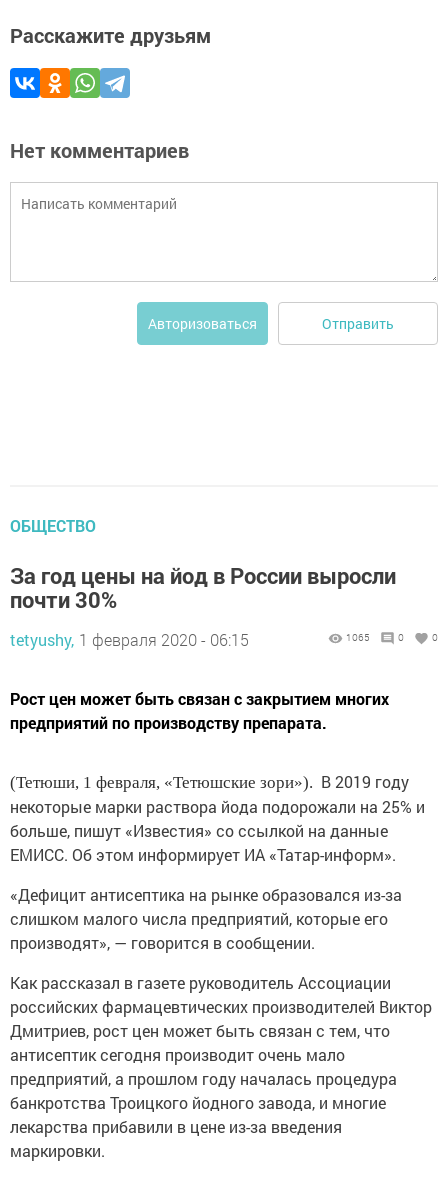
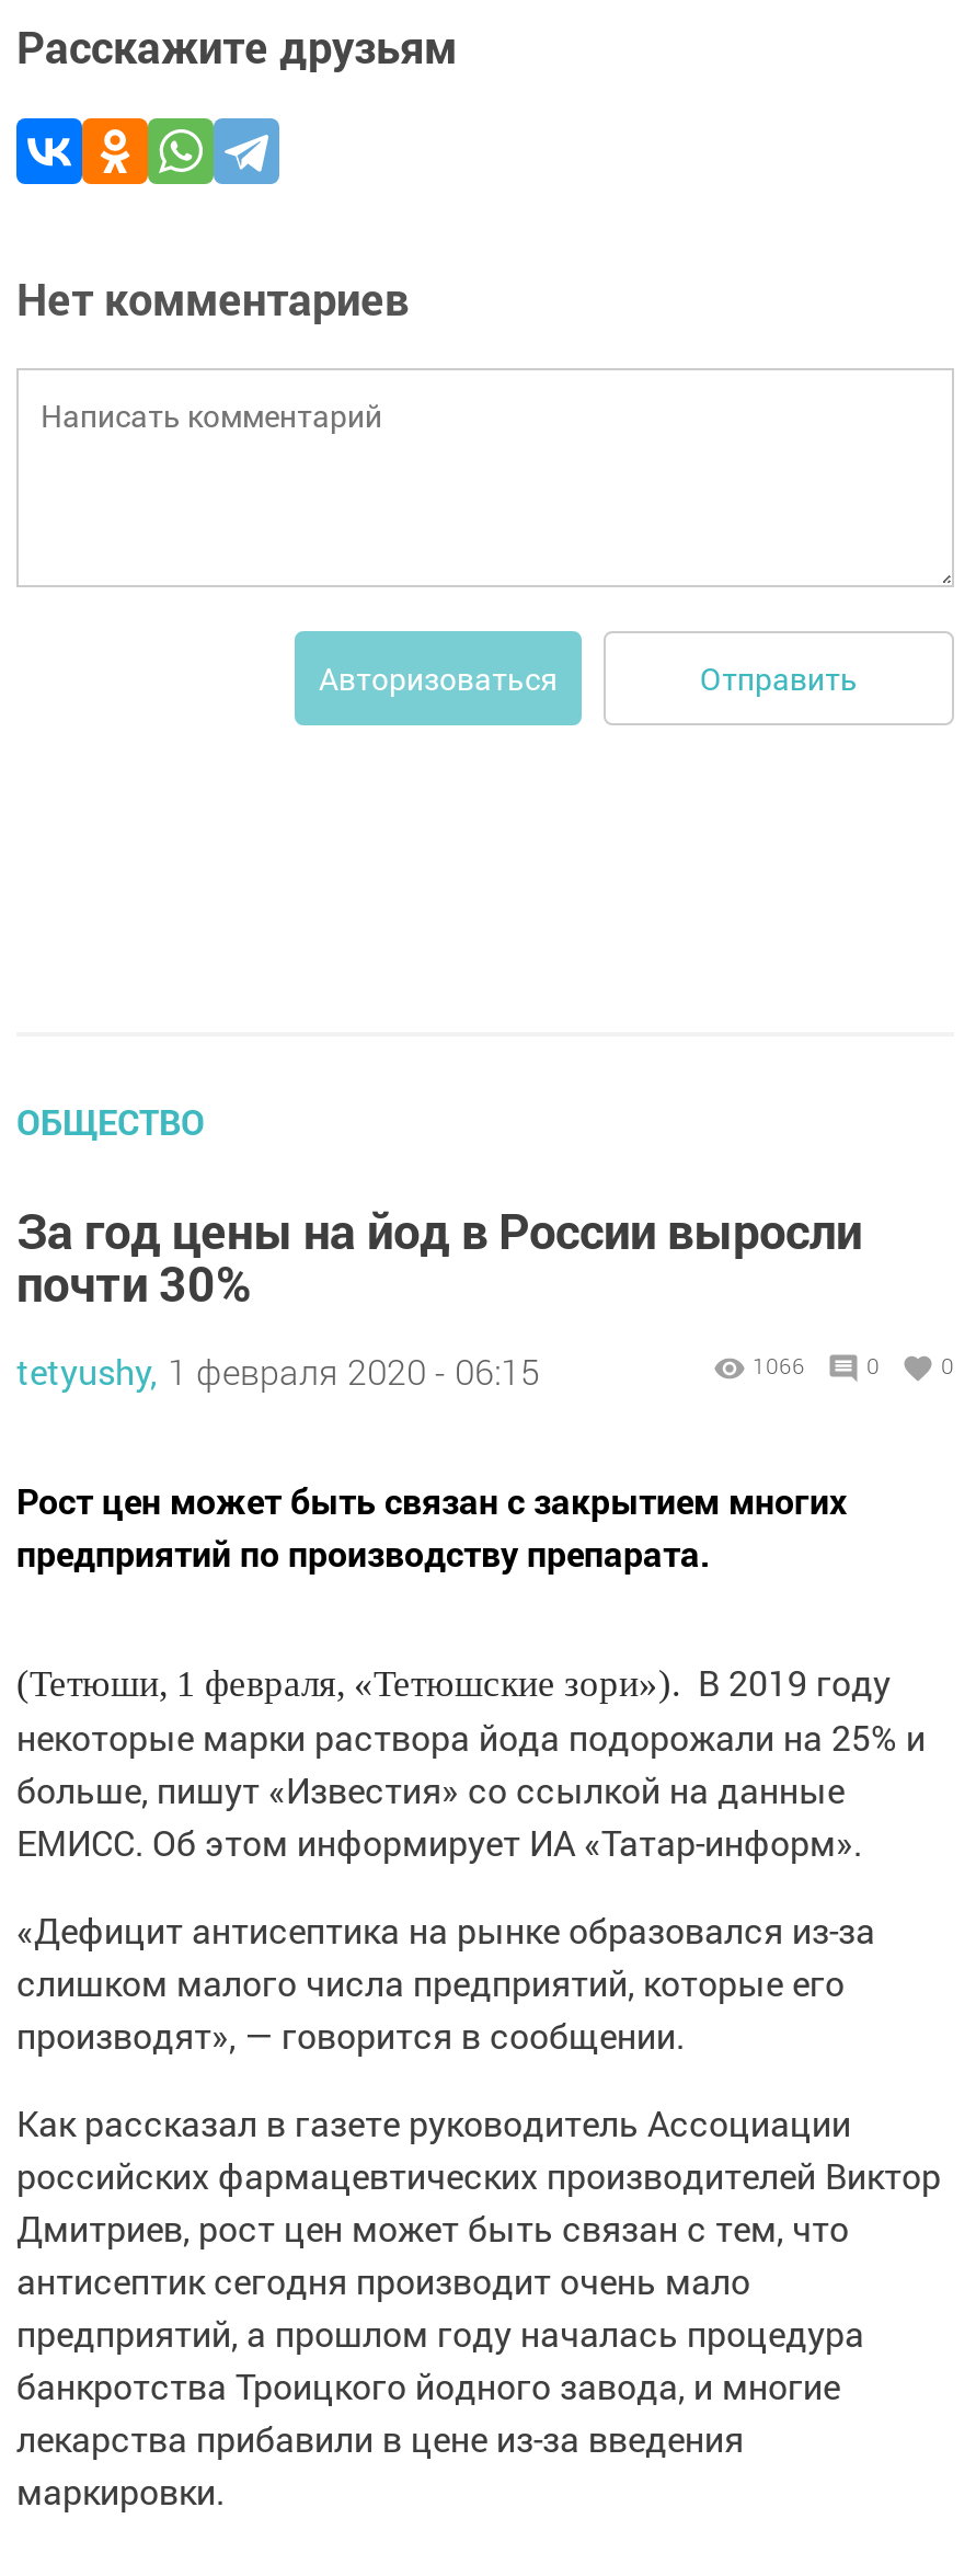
[346,631,370,644] 1065 -> [753,1353,805,1381] 1066

